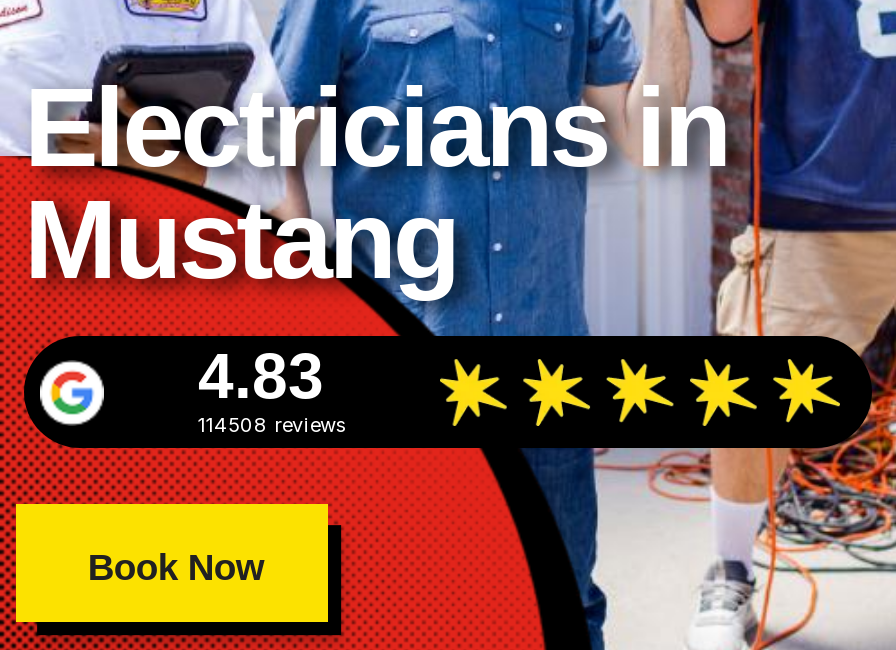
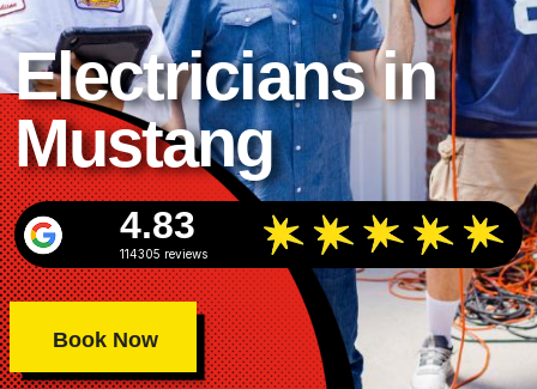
[198,412,346,436] 114508 reviews -> [119,247,207,261] 114305 reviews

